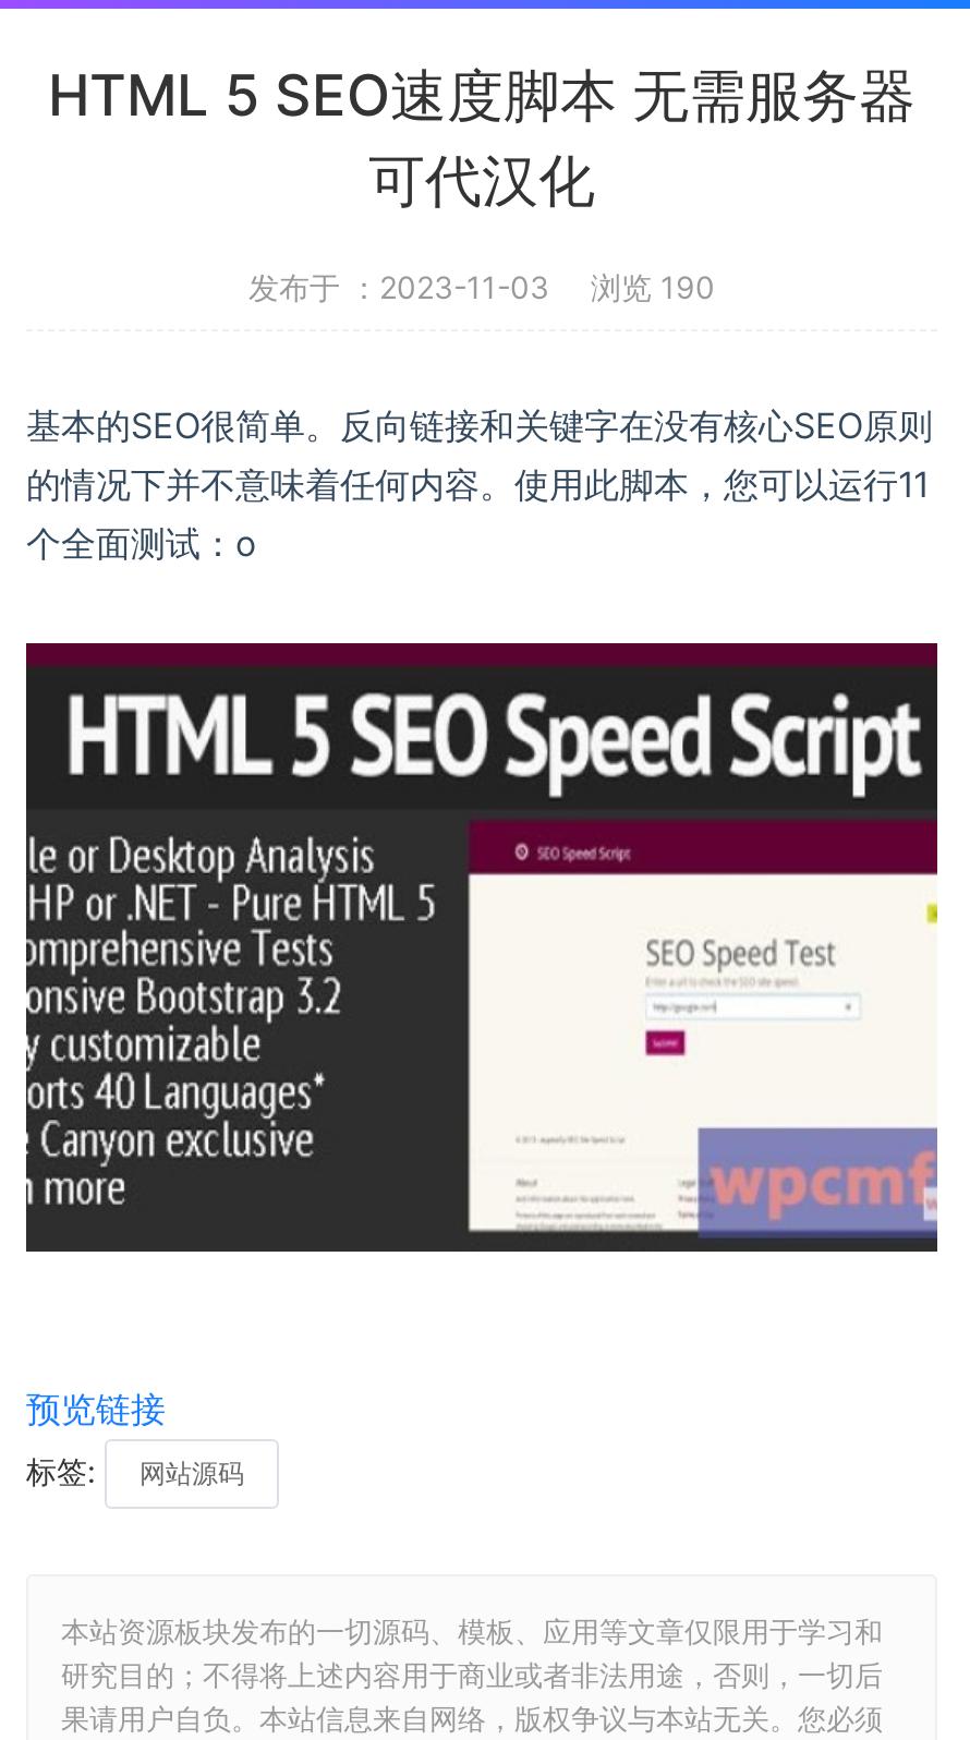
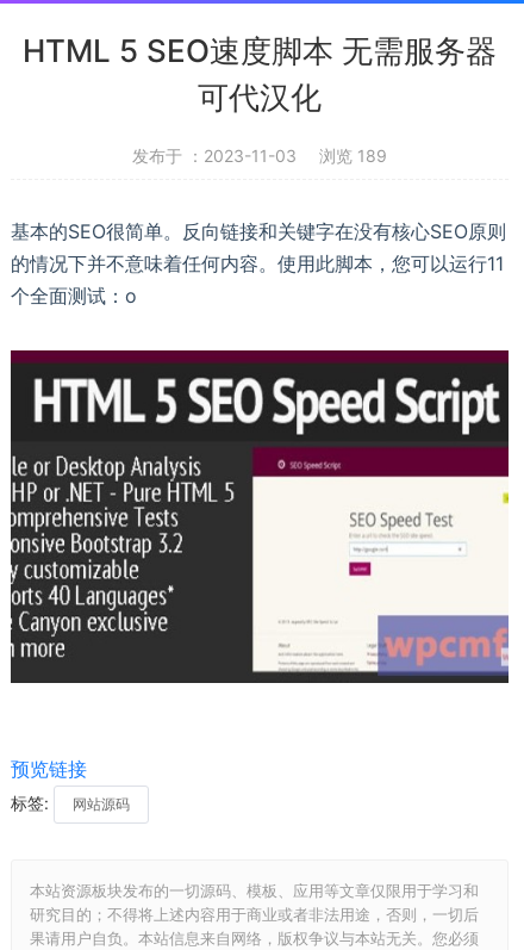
[248,268,715,305] 发布于 ：2023-11-03 浏览 190 -> [132,145,387,166] 发布于 ：2023-11-03 浏览 189

